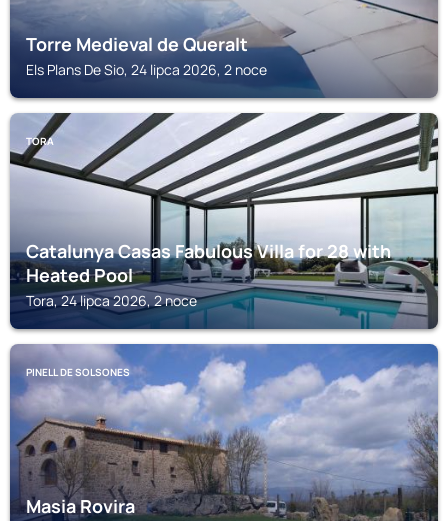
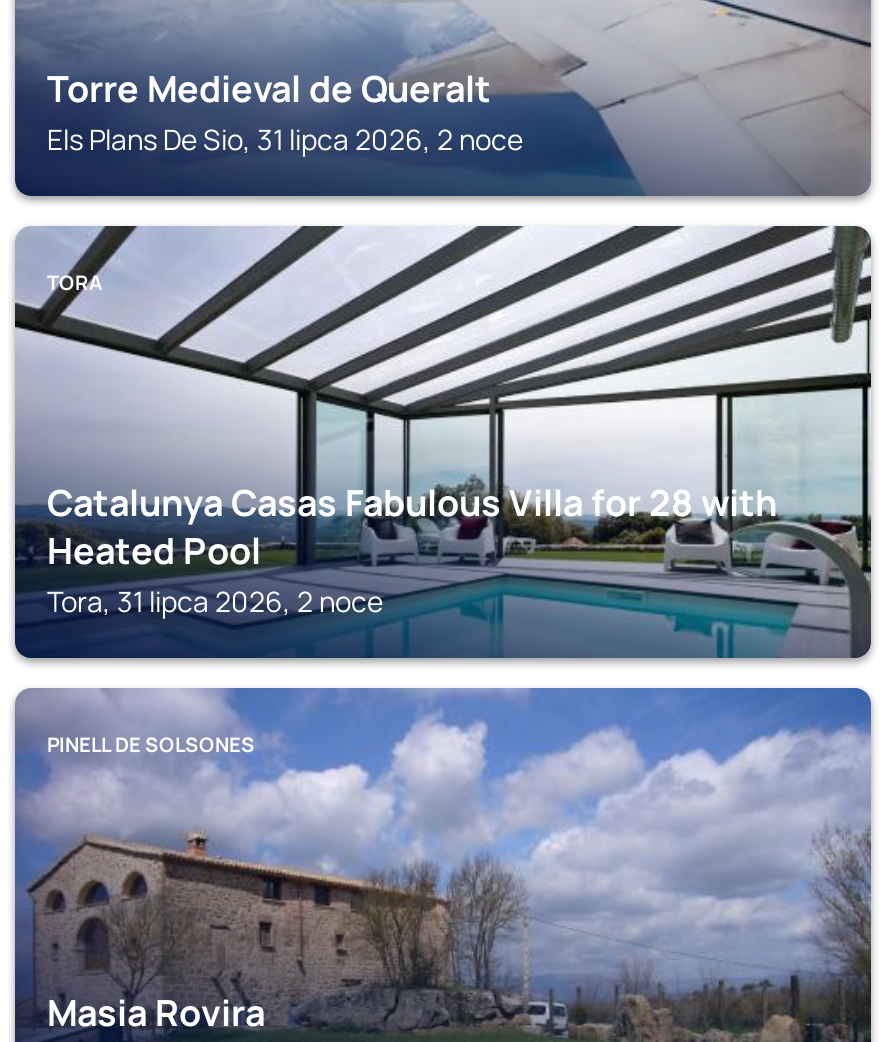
[26,60,267,79] Els Plans De Sio, 24 lipca 2026, 2 noce -> [47,120,523,158] Els Plans De Sio, 31 lipca 2026, 2 noce
[26,291,197,310] Tora, 24 lipca 2026, 2 noce -> [47,582,383,620] Tora, 31 lipca 2026, 2 noce

